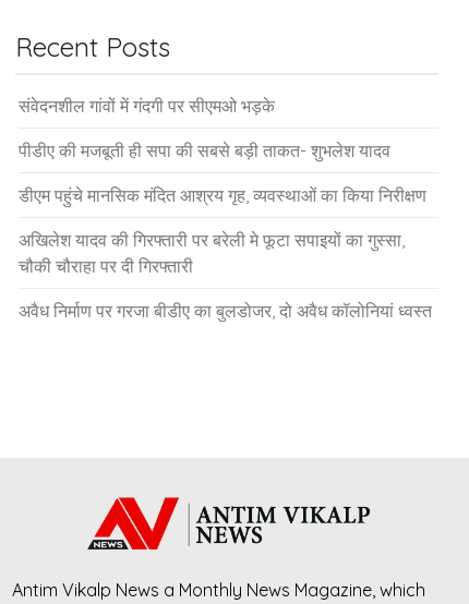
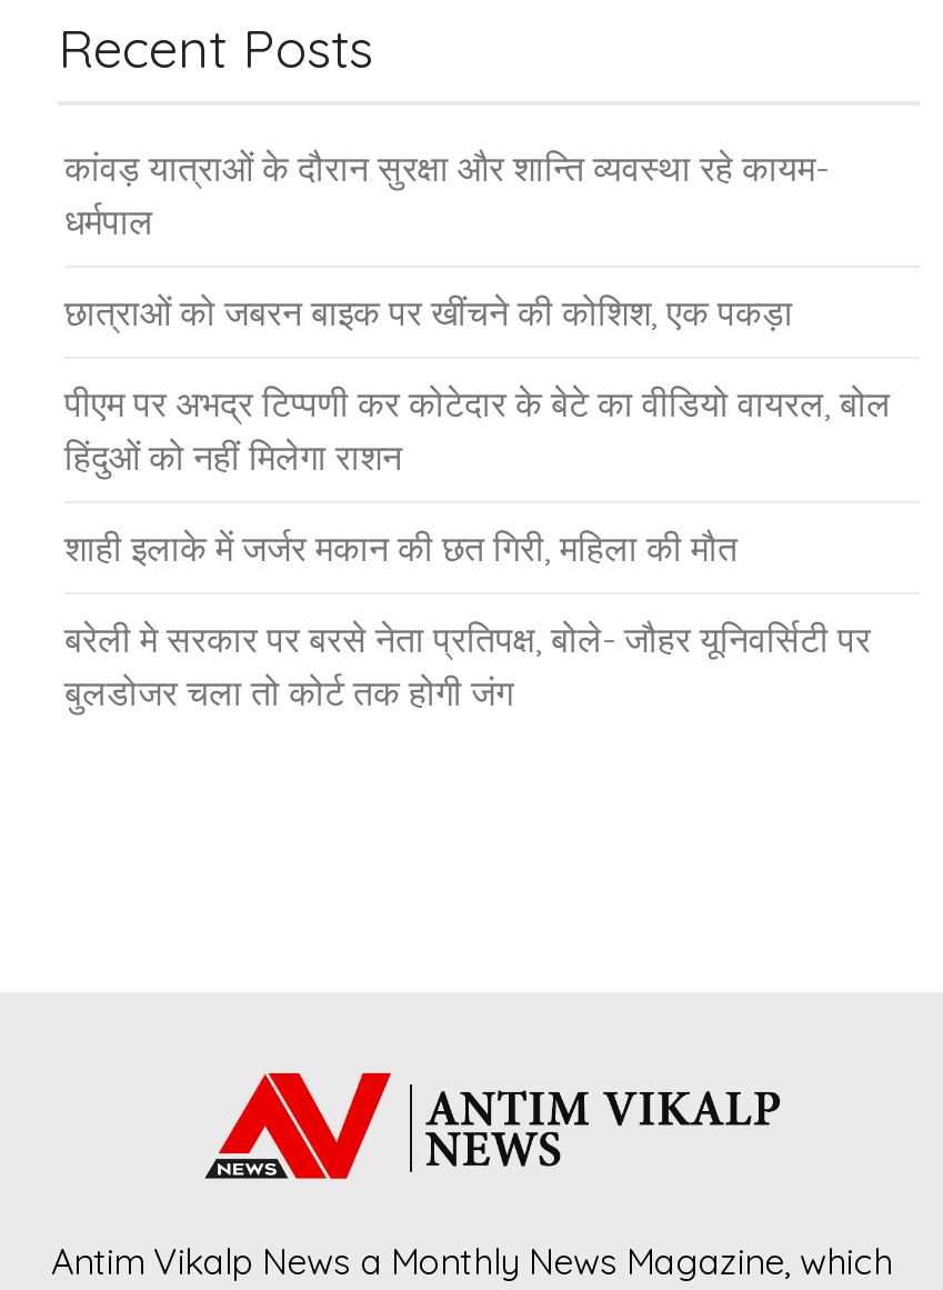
[19,95,275,117] संवेदनशील गांवों में गंदगी पर सीएमओ भड़के -> [64,146,829,243] कांवड़ यात्राओं के दौरान सुरक्षा और शान्ति व्यवस्था रहे कायम- | धर्मपाल
[19,140,390,161] पीडीए की मजबूती ही सपा की सबसे बड़ी ताकत- शुभलेश यादव -> [64,290,793,334] छात्राओं को जबरन बाइक पर खींचने की कोशिश, एक पकड़ा
[19,184,426,206] डीएम पहुंचे मानसिक मंदित आश्रय गृह, व्यवस्थाओं का किया निरीक्षण -> [64,381,891,479] पीएम पर अभद्र टिप्पणी कर कोटेदार के बेटे का वीडियो वायरल, बोल | हिंदुओं को नहीं मिलेगा राशन
[19,229,405,277] अखिलेश यादव की गिरफ्तारी पर बरेली मे फूटा सपाइयों का गुस्सा, | चौकी चौराहा पर दी गिरफ्तारी -> [64,526,738,570] शाही इलाके में जर्जर मकान की छत गिरी, महिला की मौत
[19,300,432,322] अवैध निर्माण पर गरजा बीडीए का बुलडोजर, दो अवैध कॉलोनियां ध्वस्त -> [64,617,871,714] बरेली मे सरकार पर बरसे नेता प्रतिपक्ष, बोले- जौहर यूनिवर्सिटी पर | बुलडोजर चला तो कोर्ट तक होगी जंग

